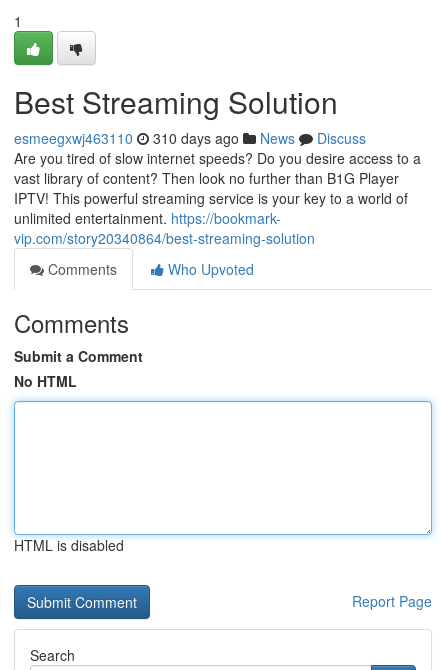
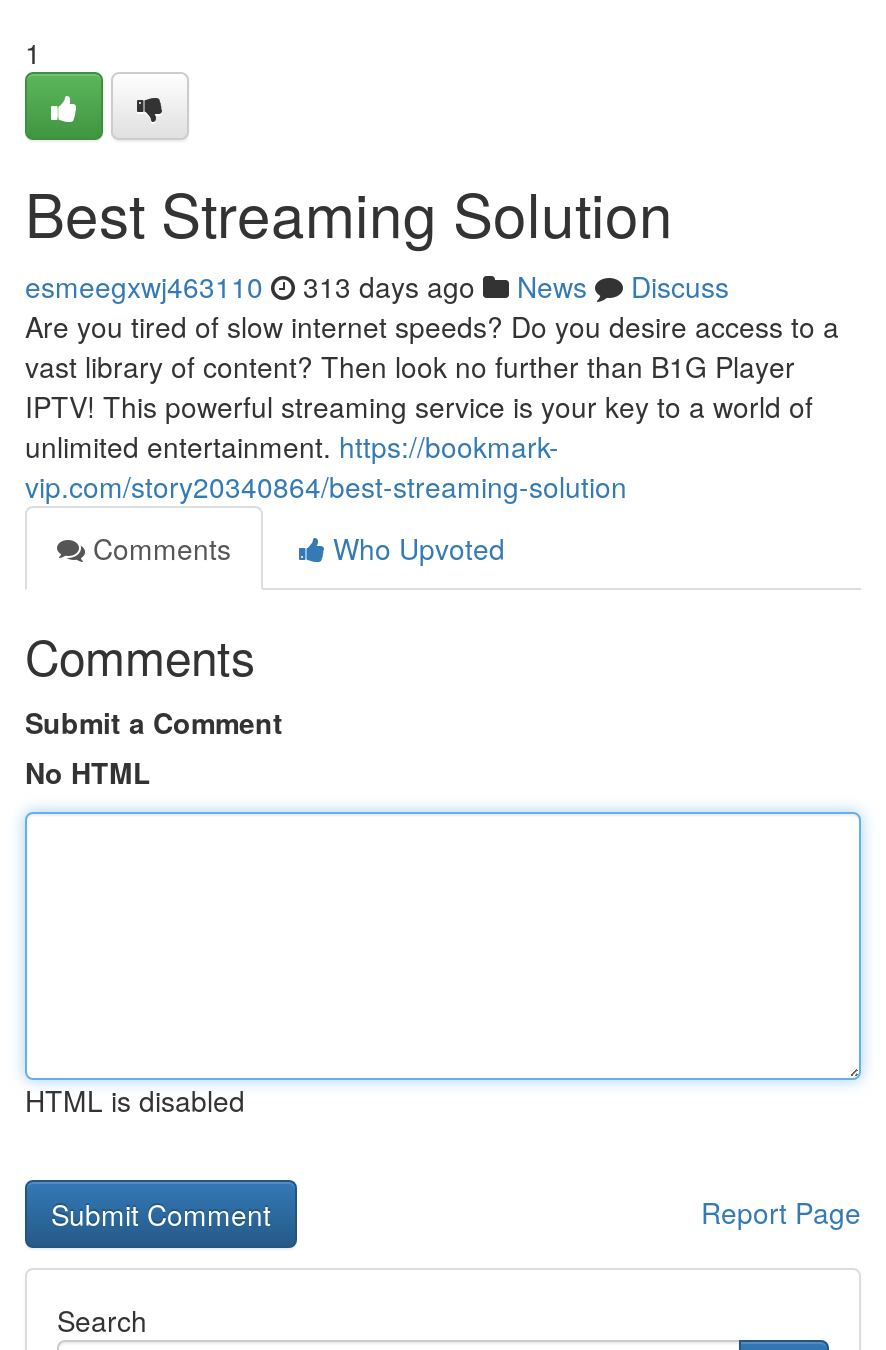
[14,128,366,148] esmeegxwj463110 310 days ago News Discuss -> [25,266,729,306] esmeegxwj463110 313 days ago News Discuss

